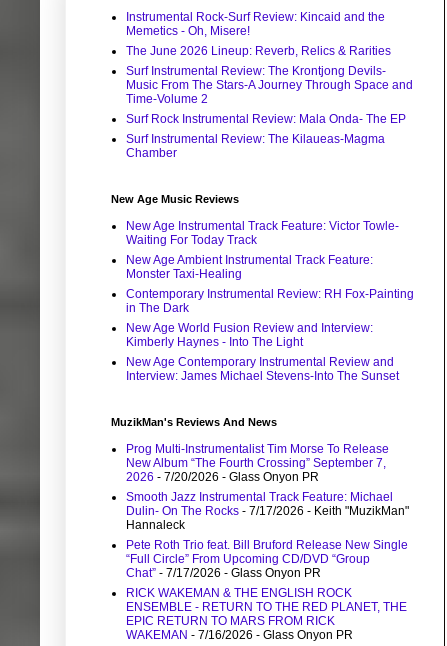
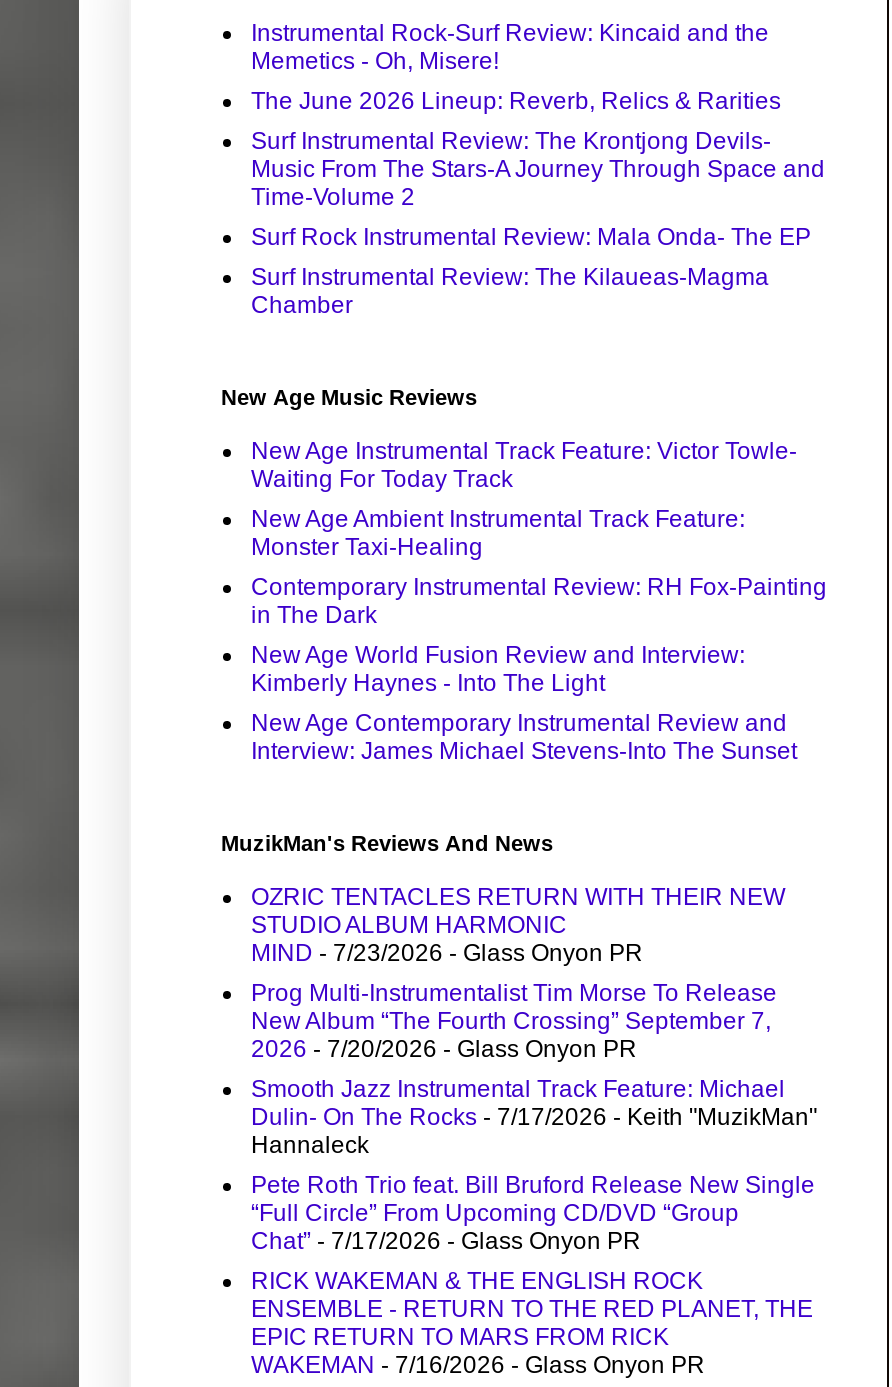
none -> [251,883,785,967] OZRIC TENTACLES RETURN WITH THEIR NEW | STUDIO ALBUM HARMONIC | MIND - 7/23/2026 - Glass Onyon PR

